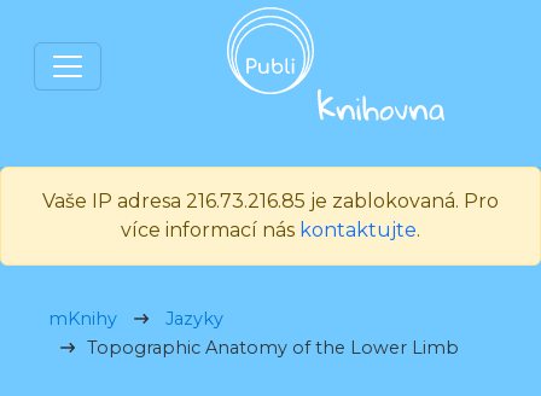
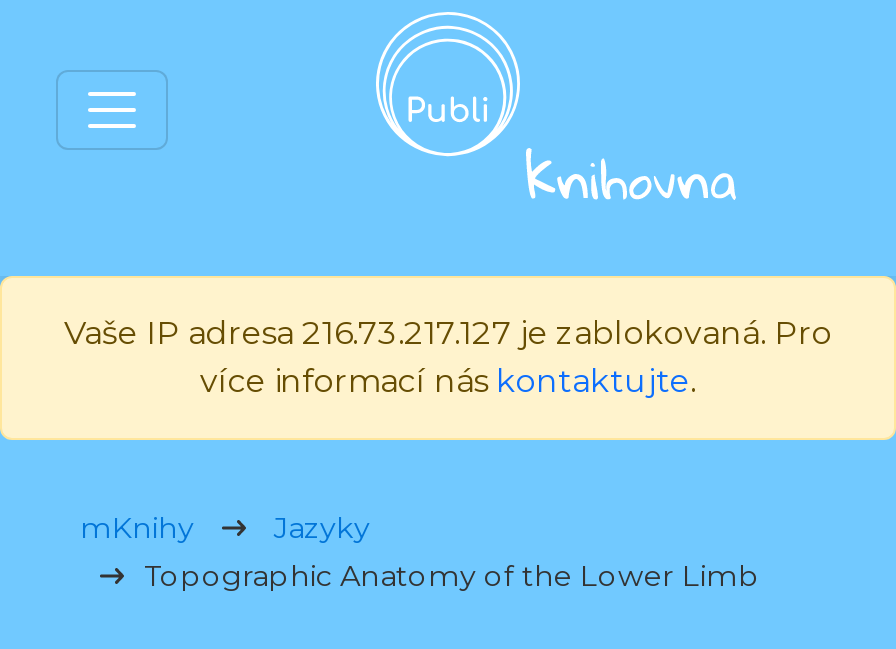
[42,190,499,212] Vaše IP adresa 216.73.216.85 je zablokovaná. Pro -> [64,314,832,352] Vaše IP adresa 216.73.217.127 je zablokovaná. Pro

